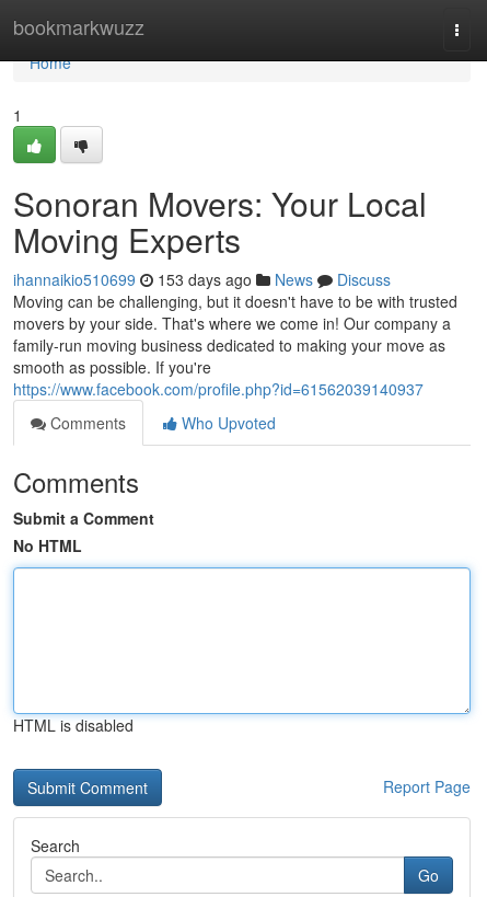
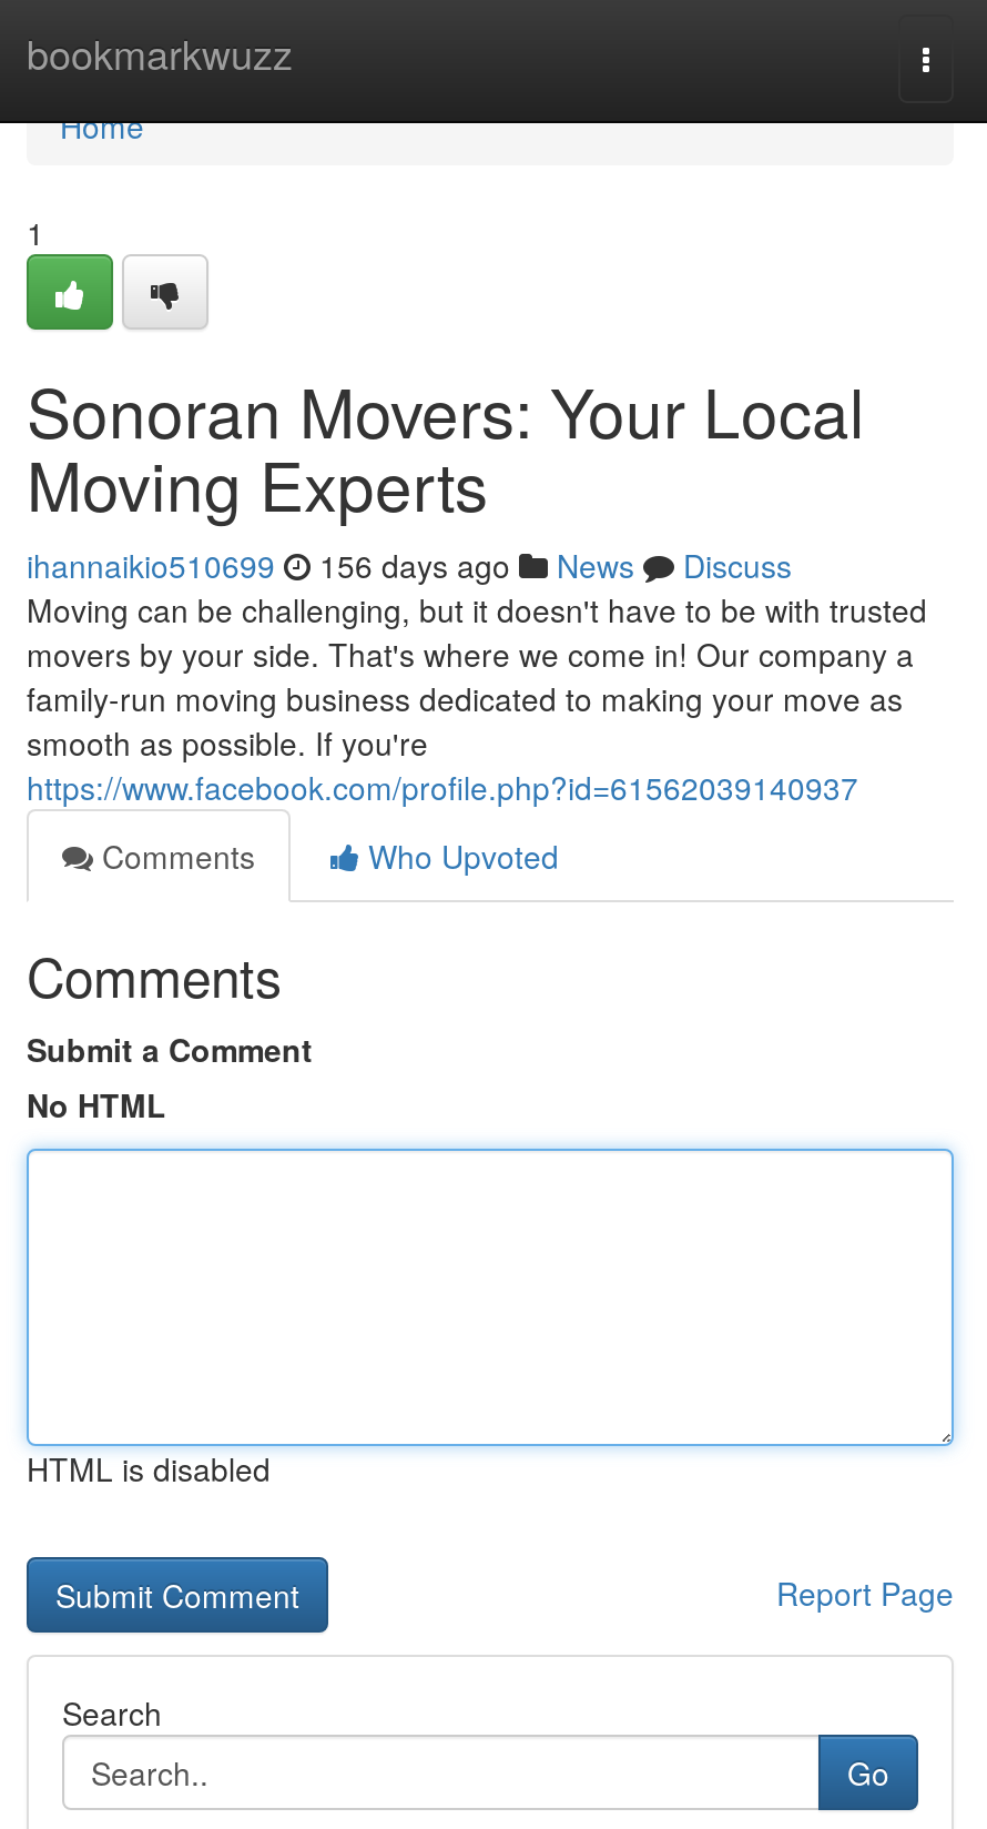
[13,268,391,290] ihannaikio510699 153 days ago News Discuss -> [27,543,792,587] ihannaikio510699 156 days ago News Discuss

